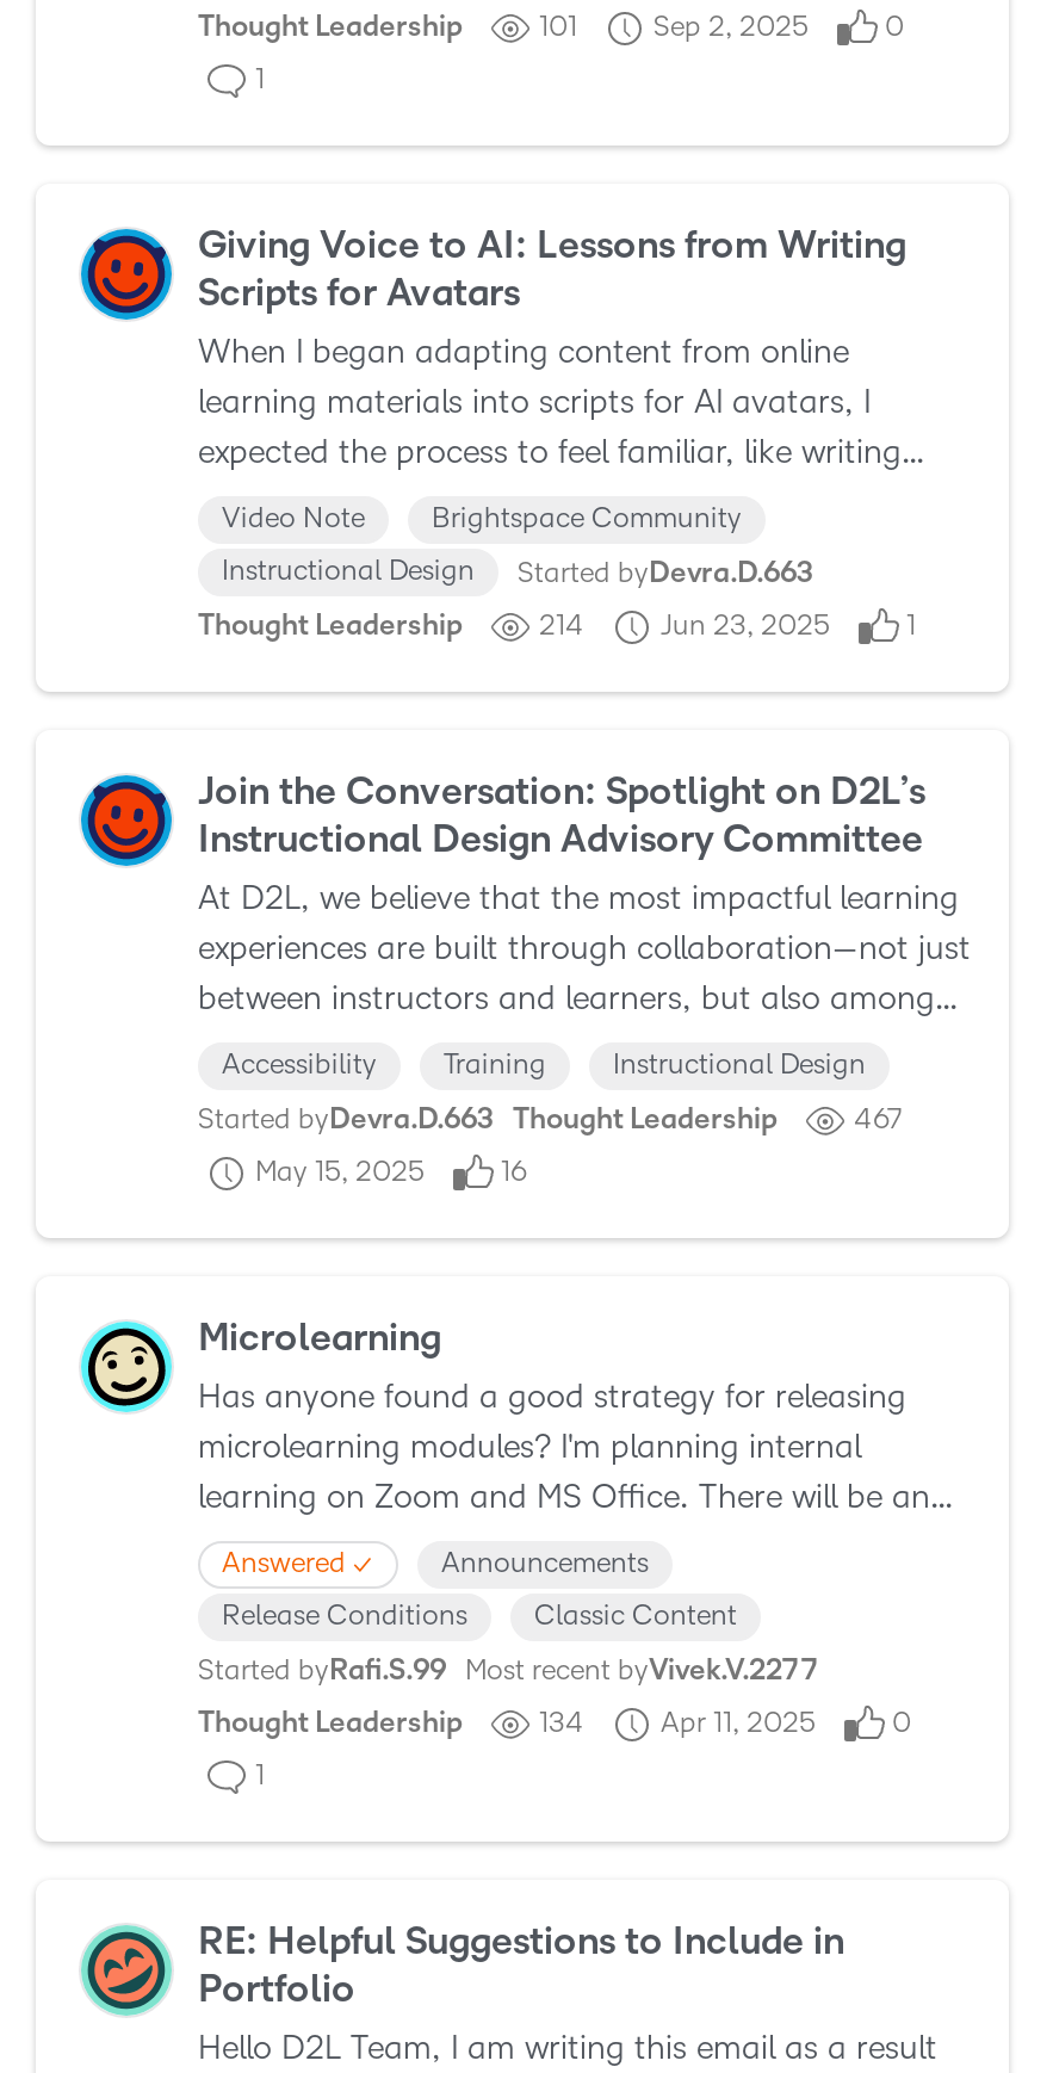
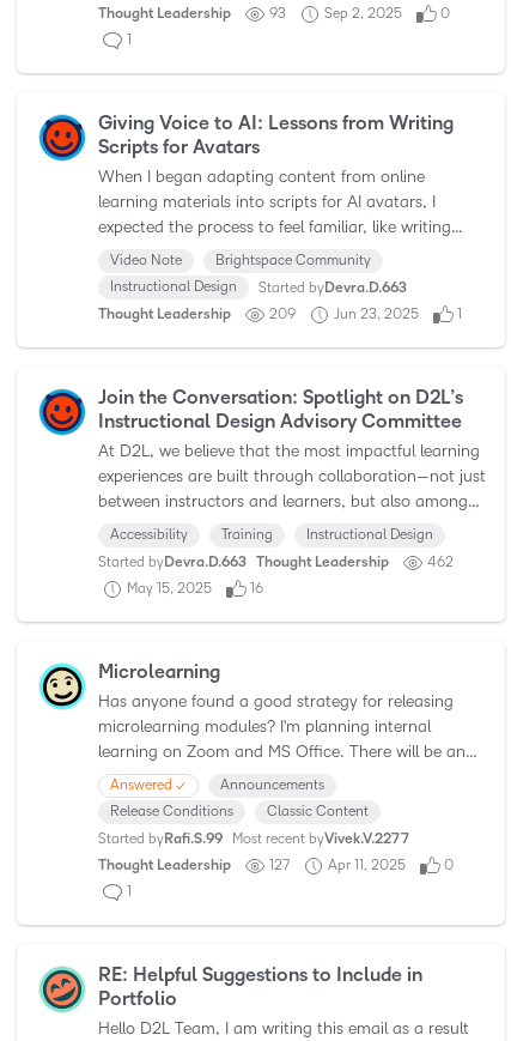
[539,12,577,43] 101 -> [269,6,286,22] 93
[539,611,584,642] 214 -> [269,307,296,322] 209
[854,1104,902,1135] 467 -> [427,555,454,570] 462
[539,1708,584,1739] 134 -> [269,858,290,873] 127

